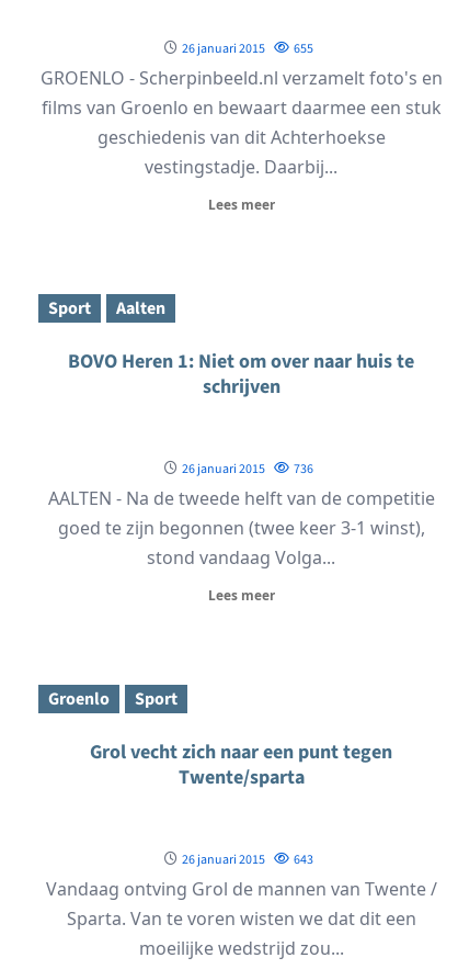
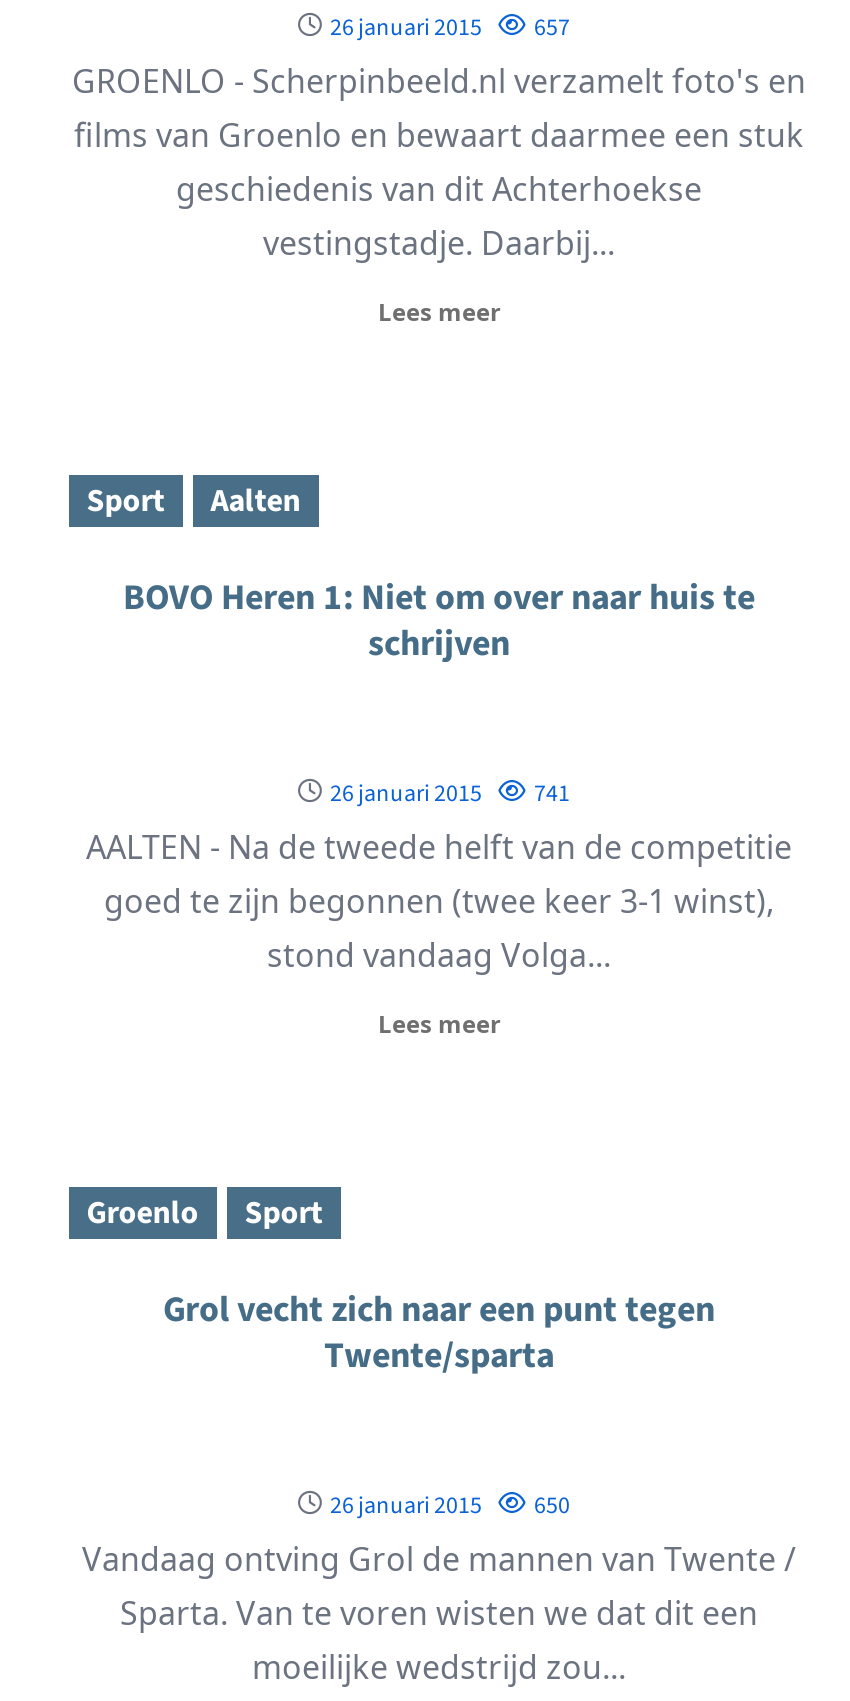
[181,40,313,58] 26 januari 2015 655 -> [330,11,570,45] 26 januari 2015 657
[181,460,313,478] 26 januari 2015 736 -> [330,777,570,811] 26 januari 2015 741
[181,850,313,869] 26 januari 2015 643 -> [330,1489,570,1523] 26 januari 2015 650

